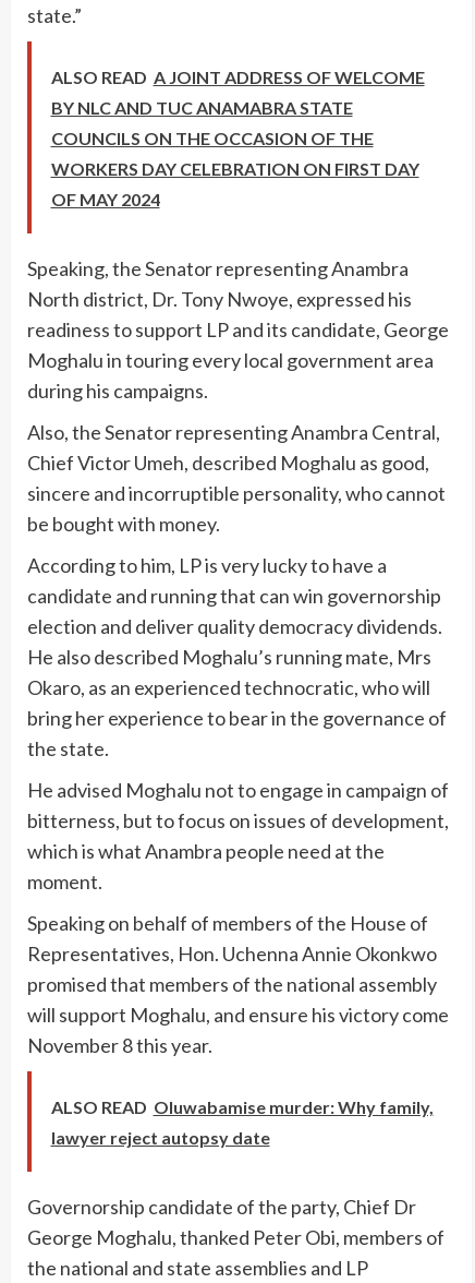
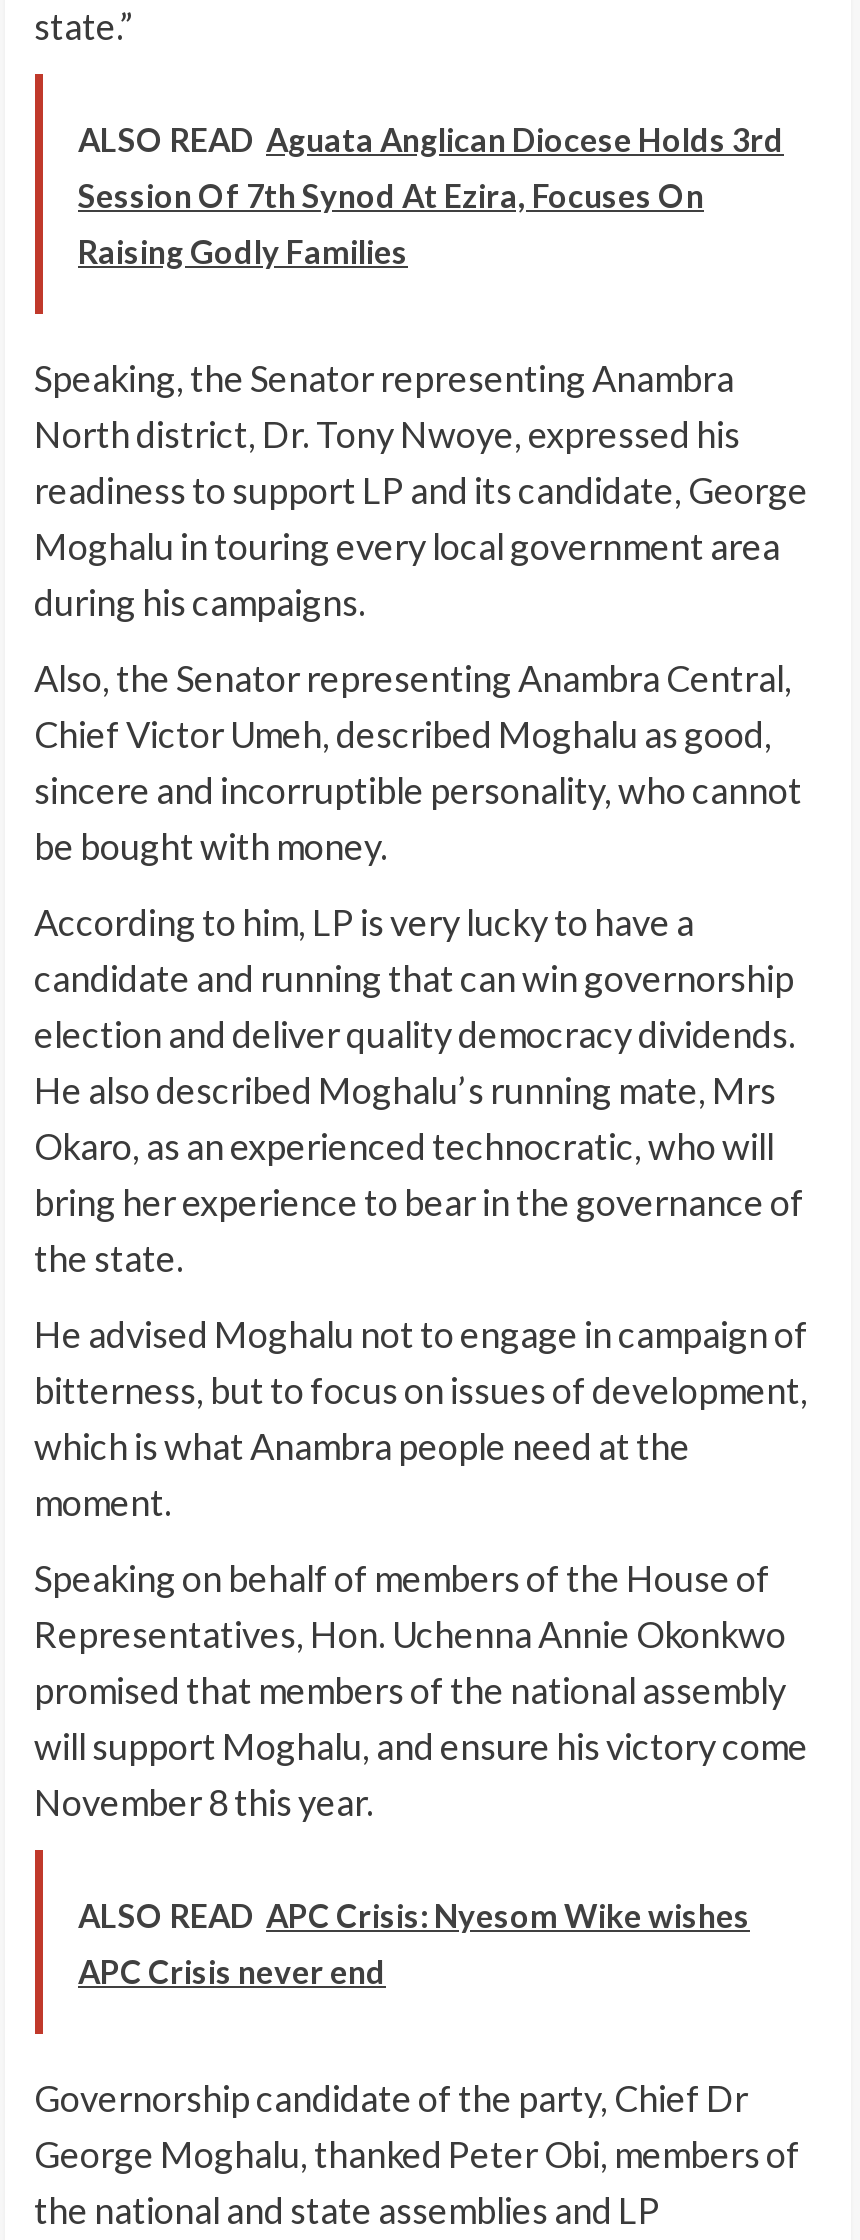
[51,66,424,209] ALSO READ A JOINT ADDRESS OF WELCOME | BY NLC AND TUC ANAMABRA STATE | COUNCILS ON THE OCCASION OF THE | WORKERS DAY CELEBRATION ON FIRST DAY | OF MAY 2024 -> [78,121,784,271] ALSO READ Aguata Anglican Diocese Holds 3rd | Session Of 7th Synod At Ezira, Focuses On | Raising Godly Families
[51,1096,433,1117] ALSO READ Oluwabamise murder: Why family, -> [78,1897,750,1935] ALSO READ APC Crisis: Nyesom Wike wishes
[51,1126,270,1147] lawyer reject autopsy date -> [78,1953,386,1991] APC Crisis never end

